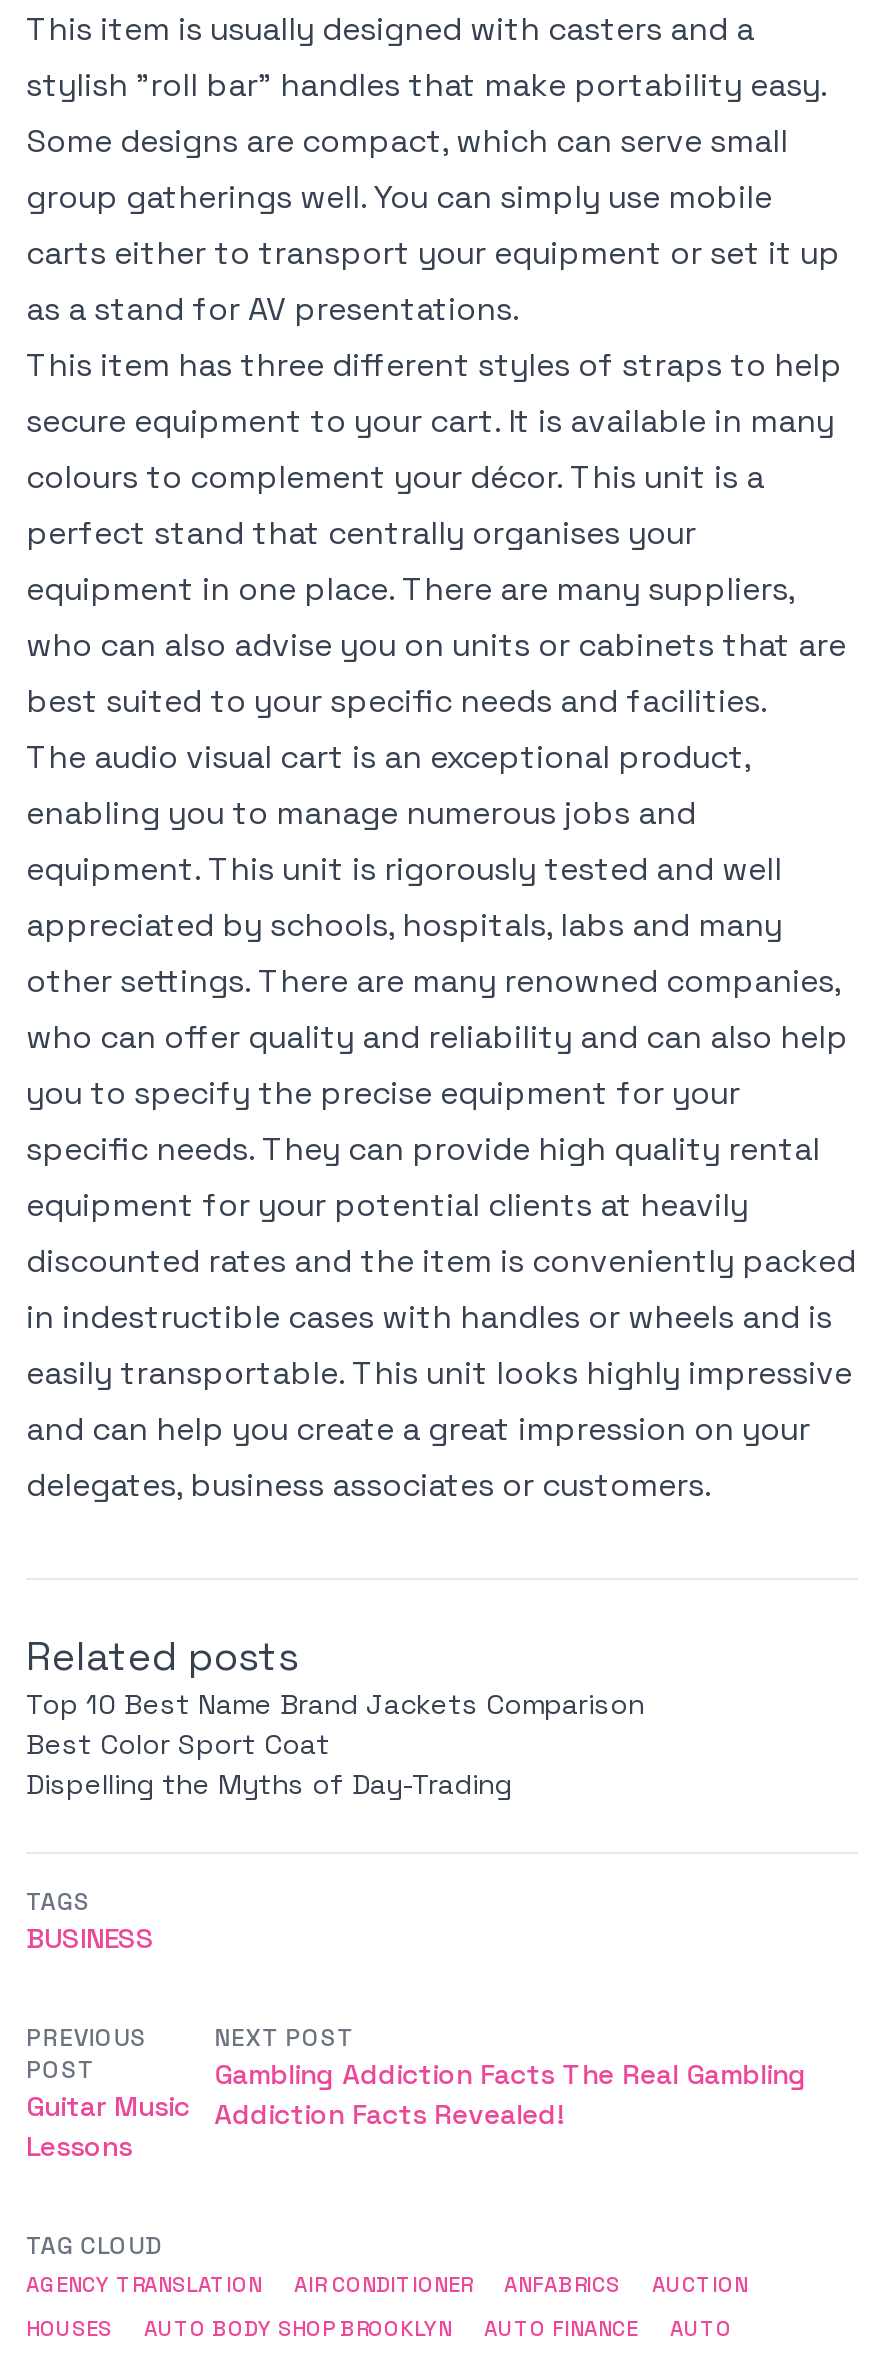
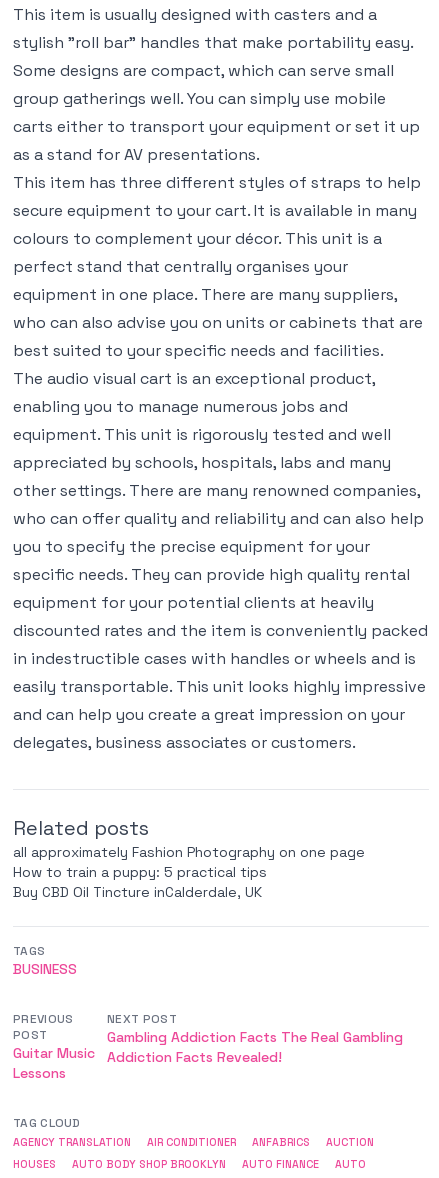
[26,1686,644,1802] Top 10 Best Name Brand Jackets Comparison | Best Color Sport Coat | Dispelling the Myths of Day-Trading -> [13,843,365,901] all approximately Fashion Photography on one page | How to train a puppy: 5 practical tips | Buy CBD Oil Tincture inCalderdale, UK

